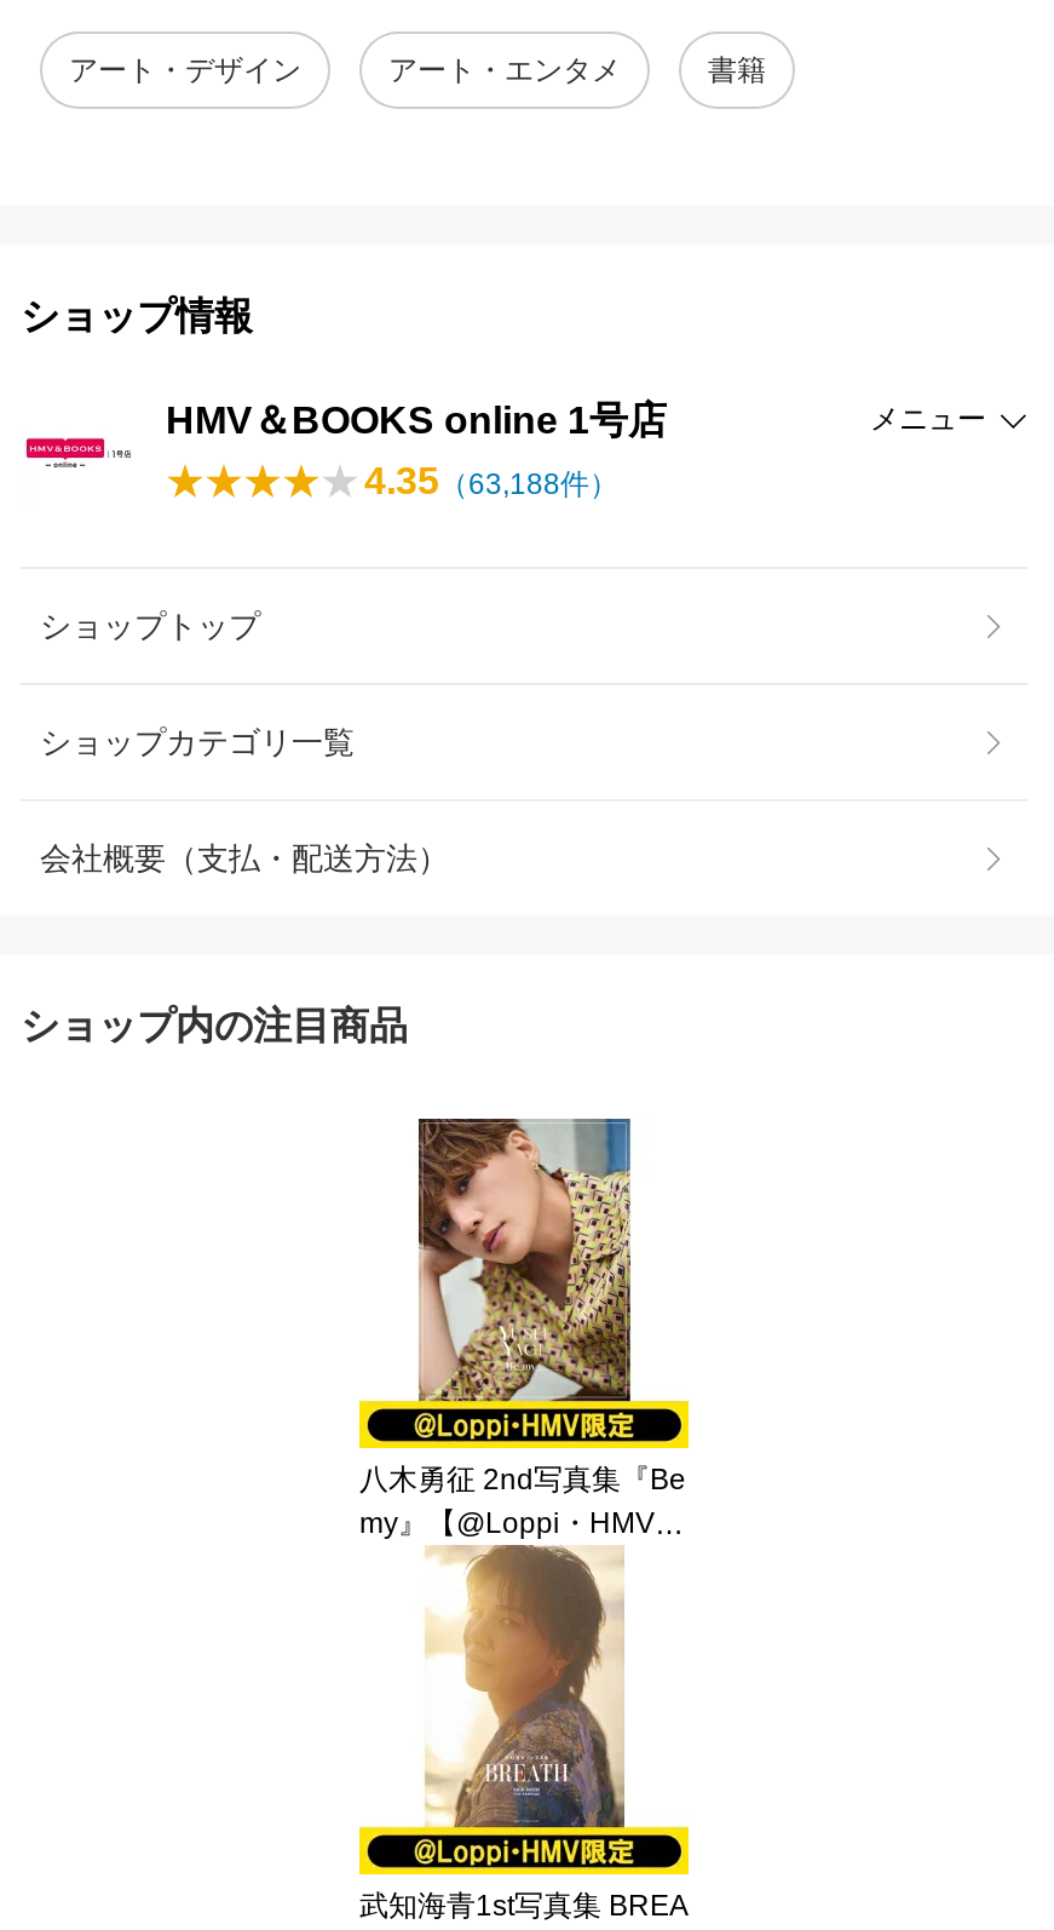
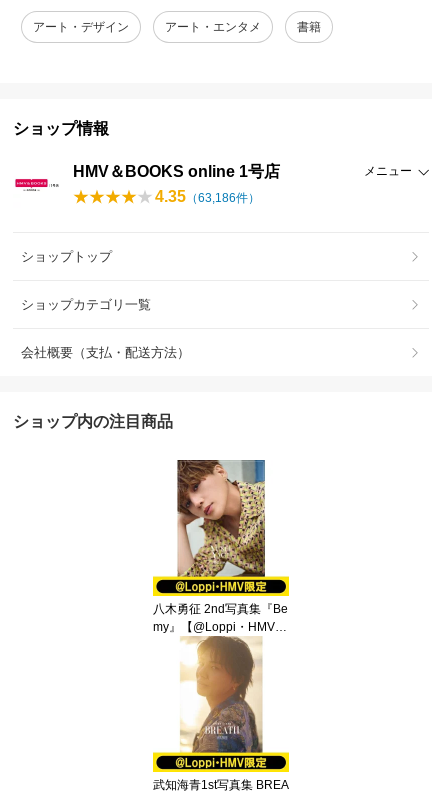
[364,461,618,502] 4.35（63,188件） -> [155,188,260,205] 4.35（63,186件）

